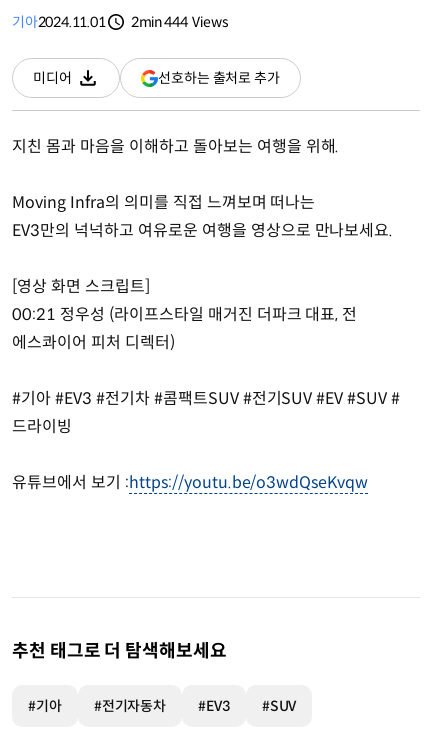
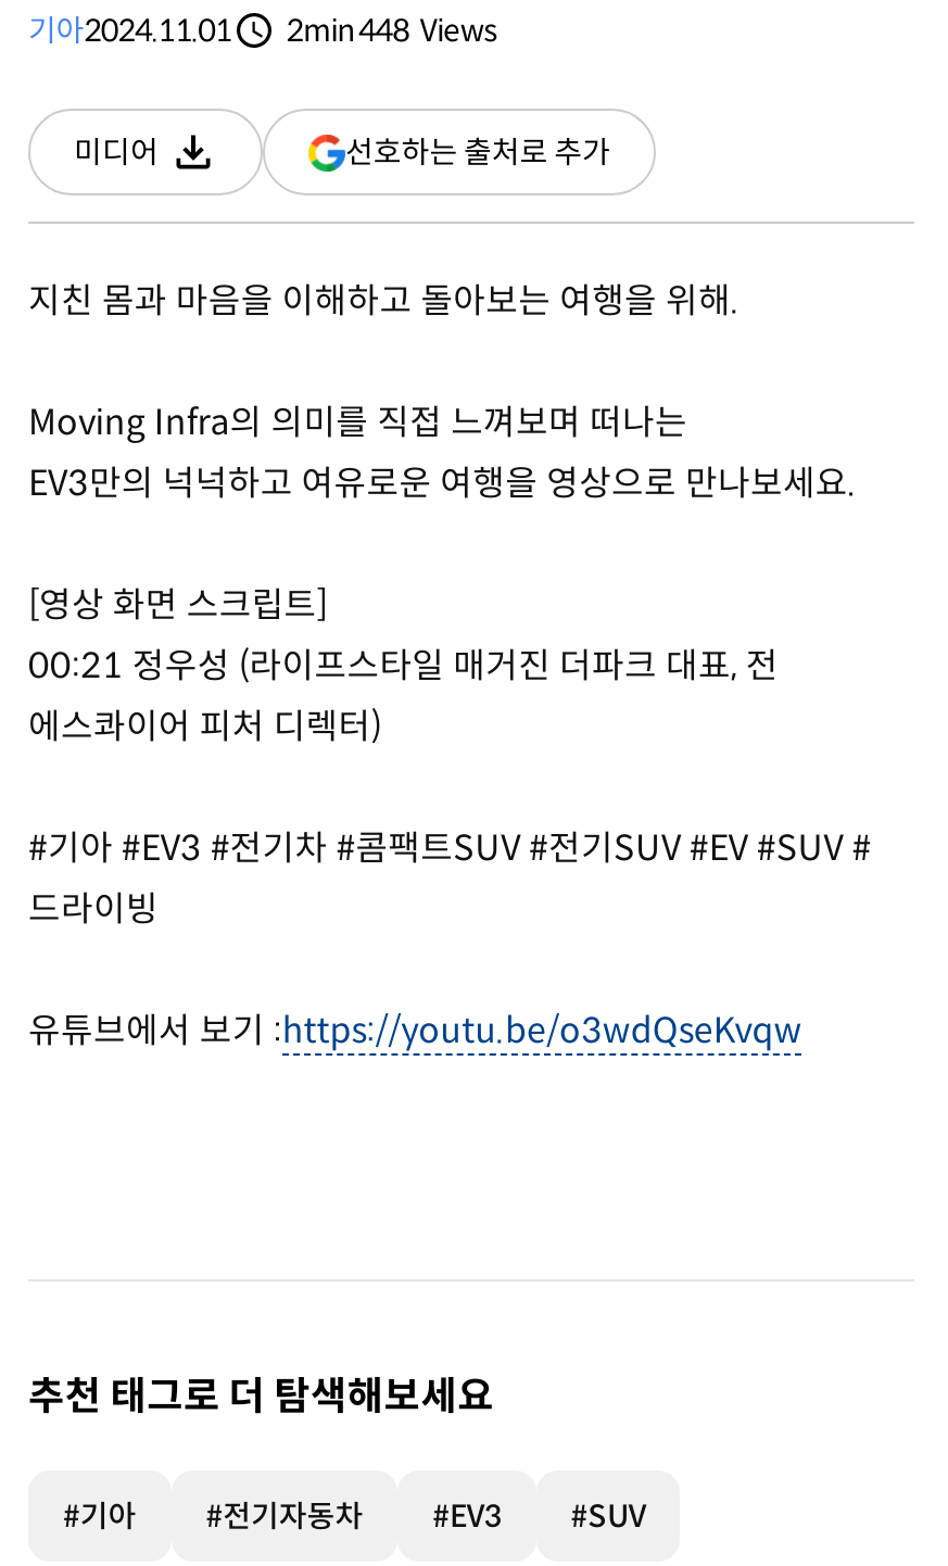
[12,13,228,31] 기아2024.11.01 2min 444 Views -> [28,11,498,50] 기아2024.11.01 2min 448 Views

